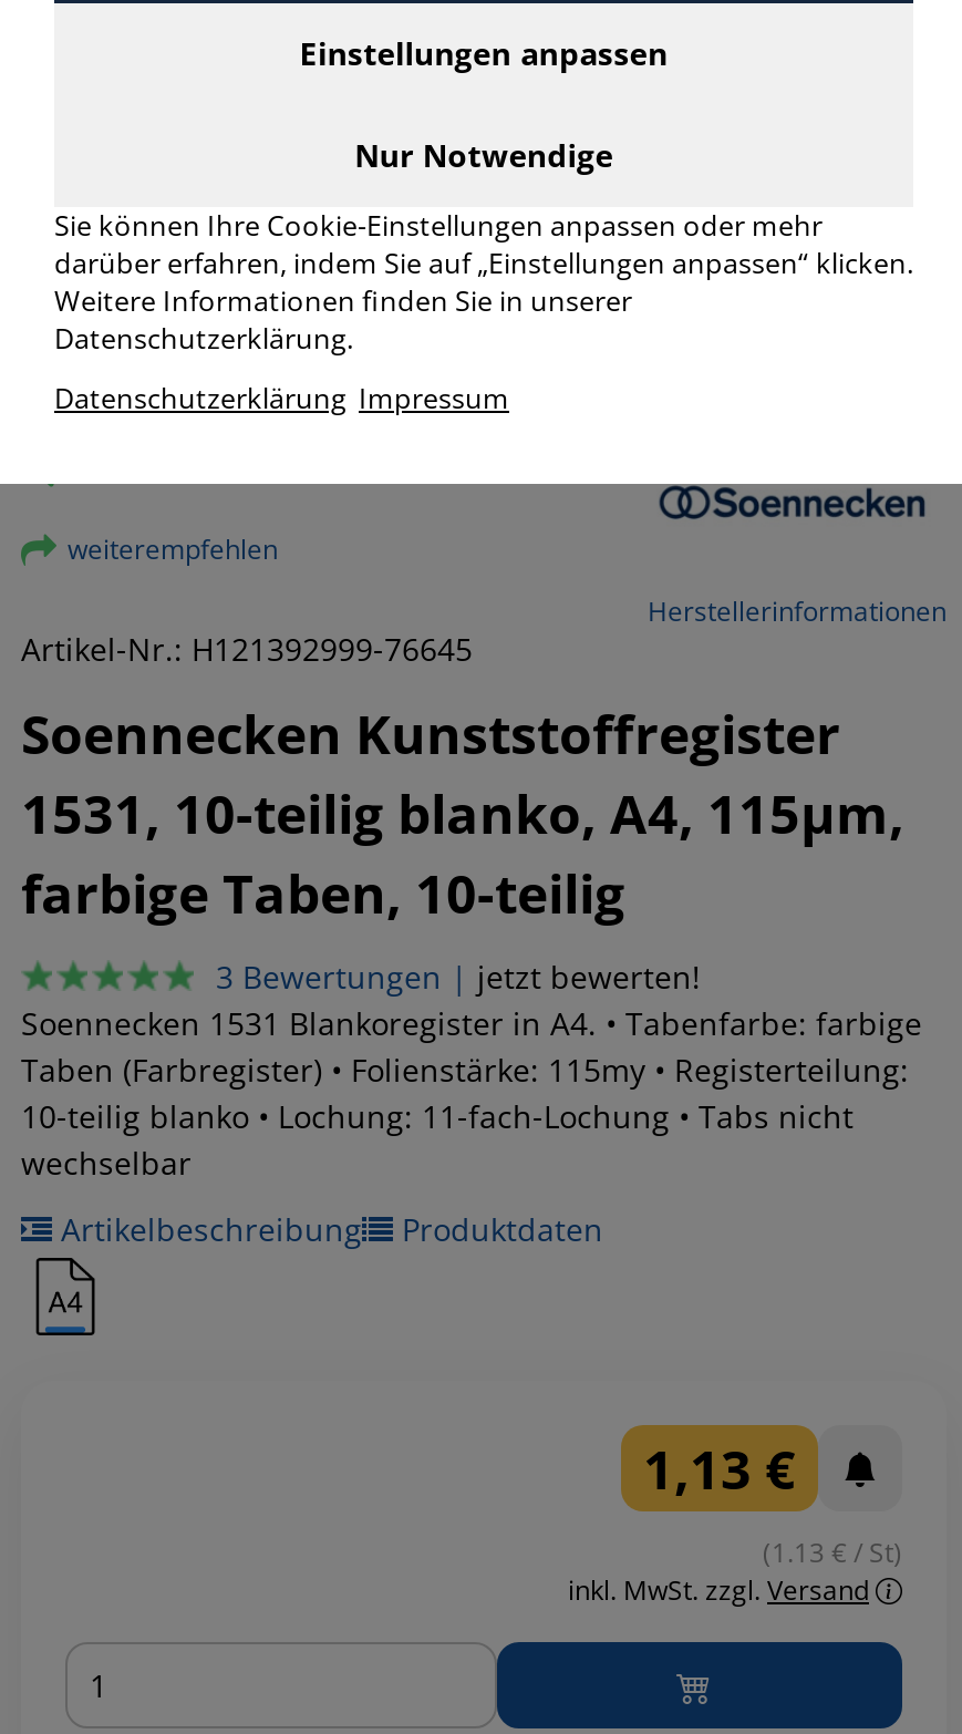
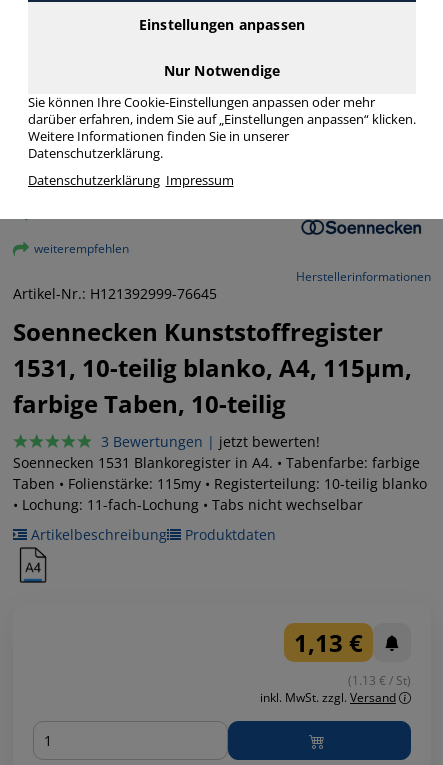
[21,1049,909,1184] Taben (Farbregister) • Folienstärke: 115my • Registerteilung: | 10-teilig blanko • Lochung: 11-fach-Lochung • Tabs nicht | wechselbar -> [13,474,427,514] Taben • Folienstärke: 115my • Registerteilung: 10-teilig blanko | • Lochung: 11-fach-Lochung • Tabs nicht wechselbar

